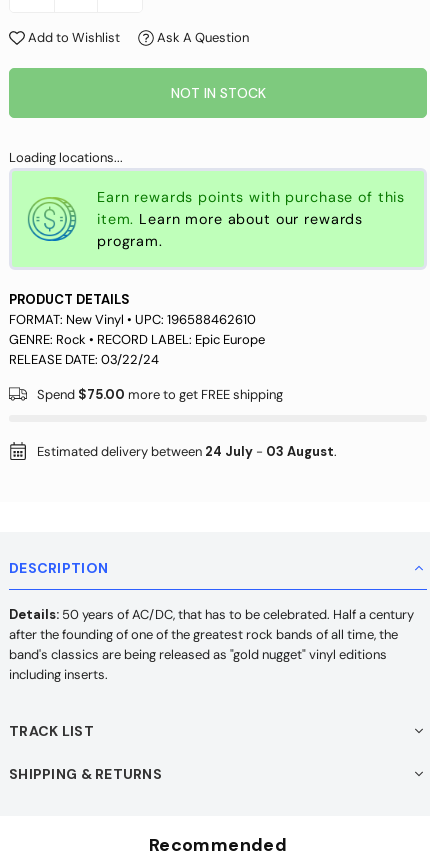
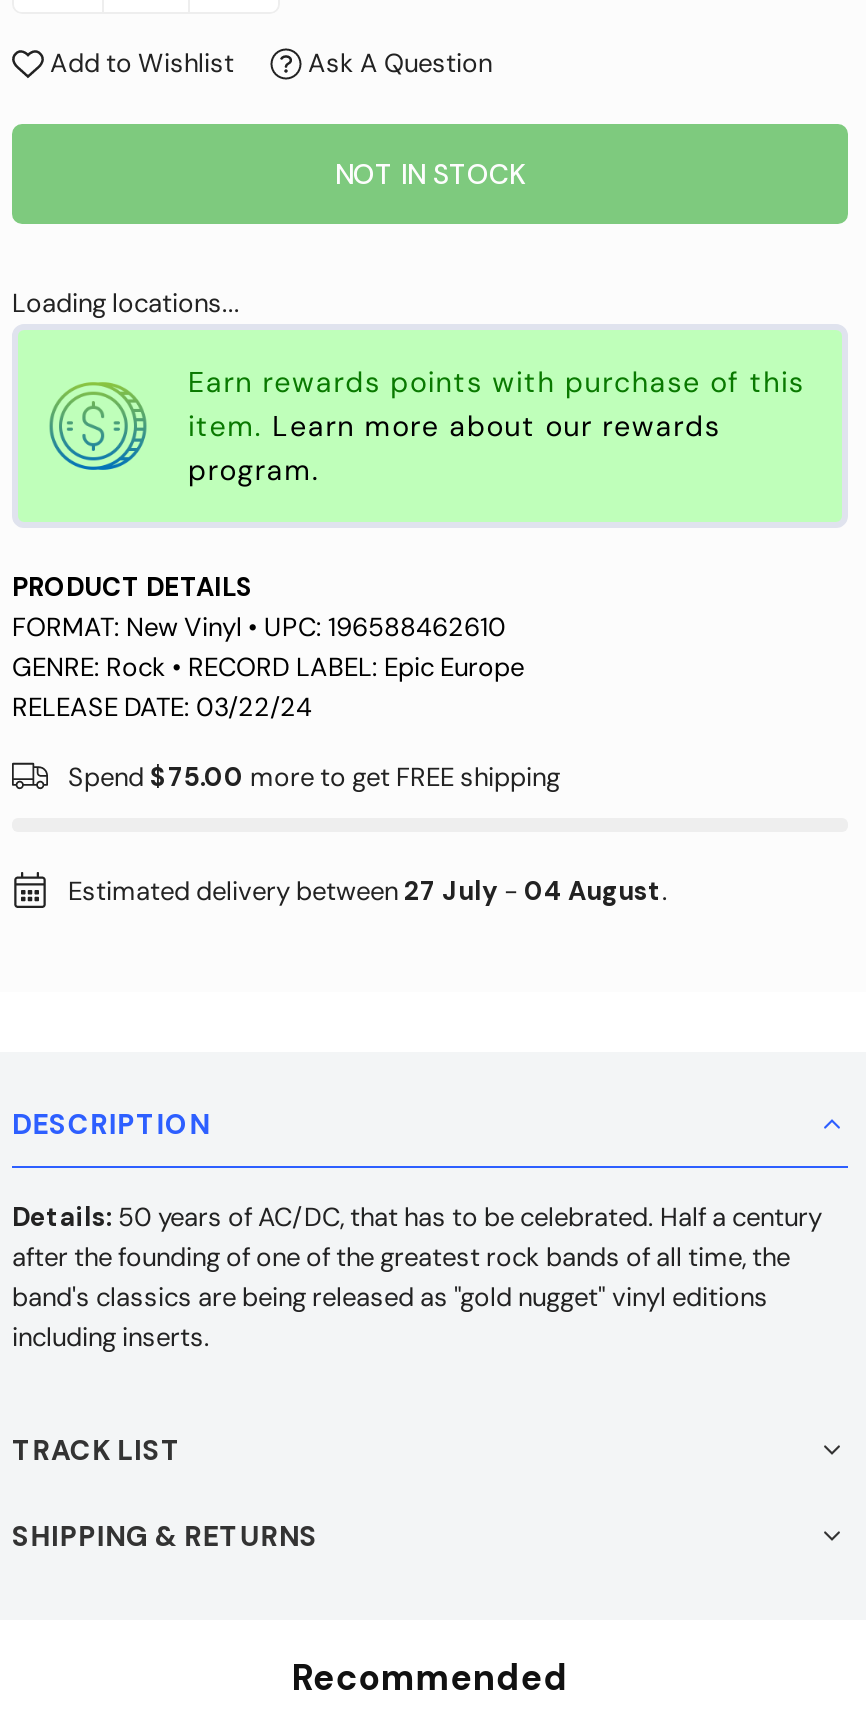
[37,443,337,460] Estimated delivery between 24 July - 03 August. -> [68,873,668,907] Estimated delivery between 27 July - 04 August.

